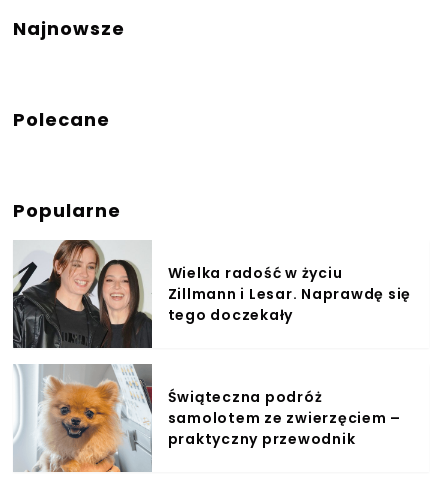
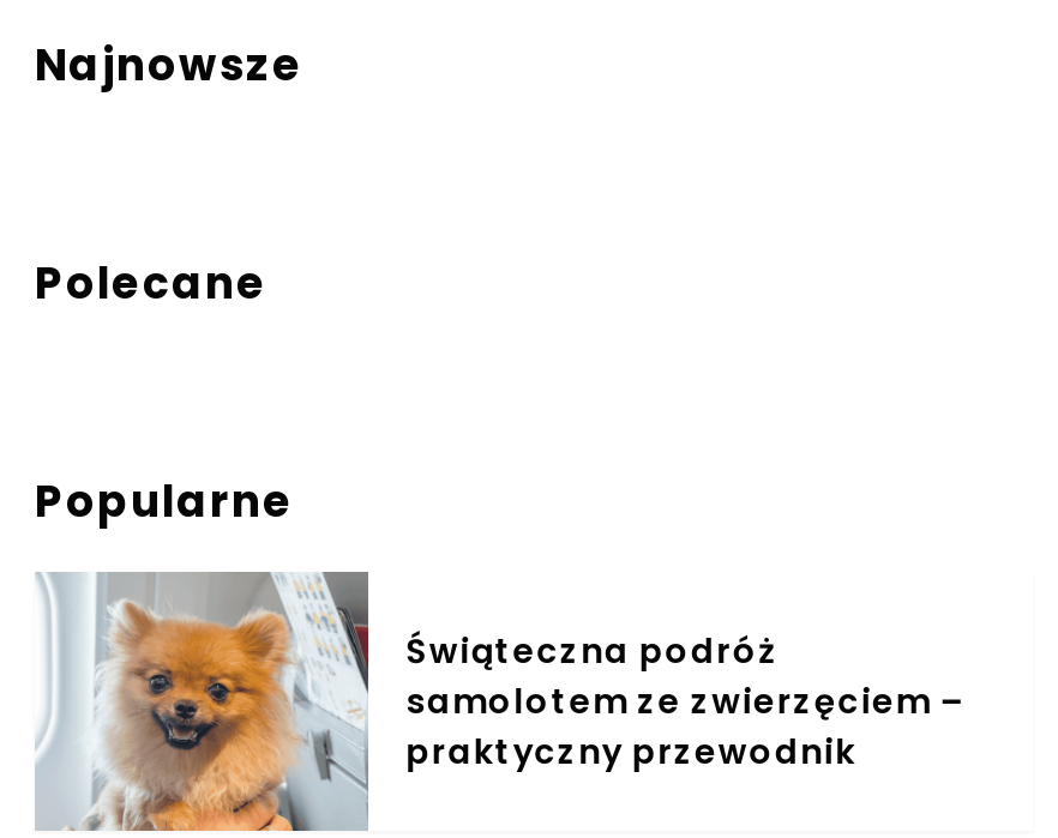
[12,240,411,349] [image] | Wielka radość w życiu | Zillmann i Lesar. Naprawdę się | tego doczekały -> none

